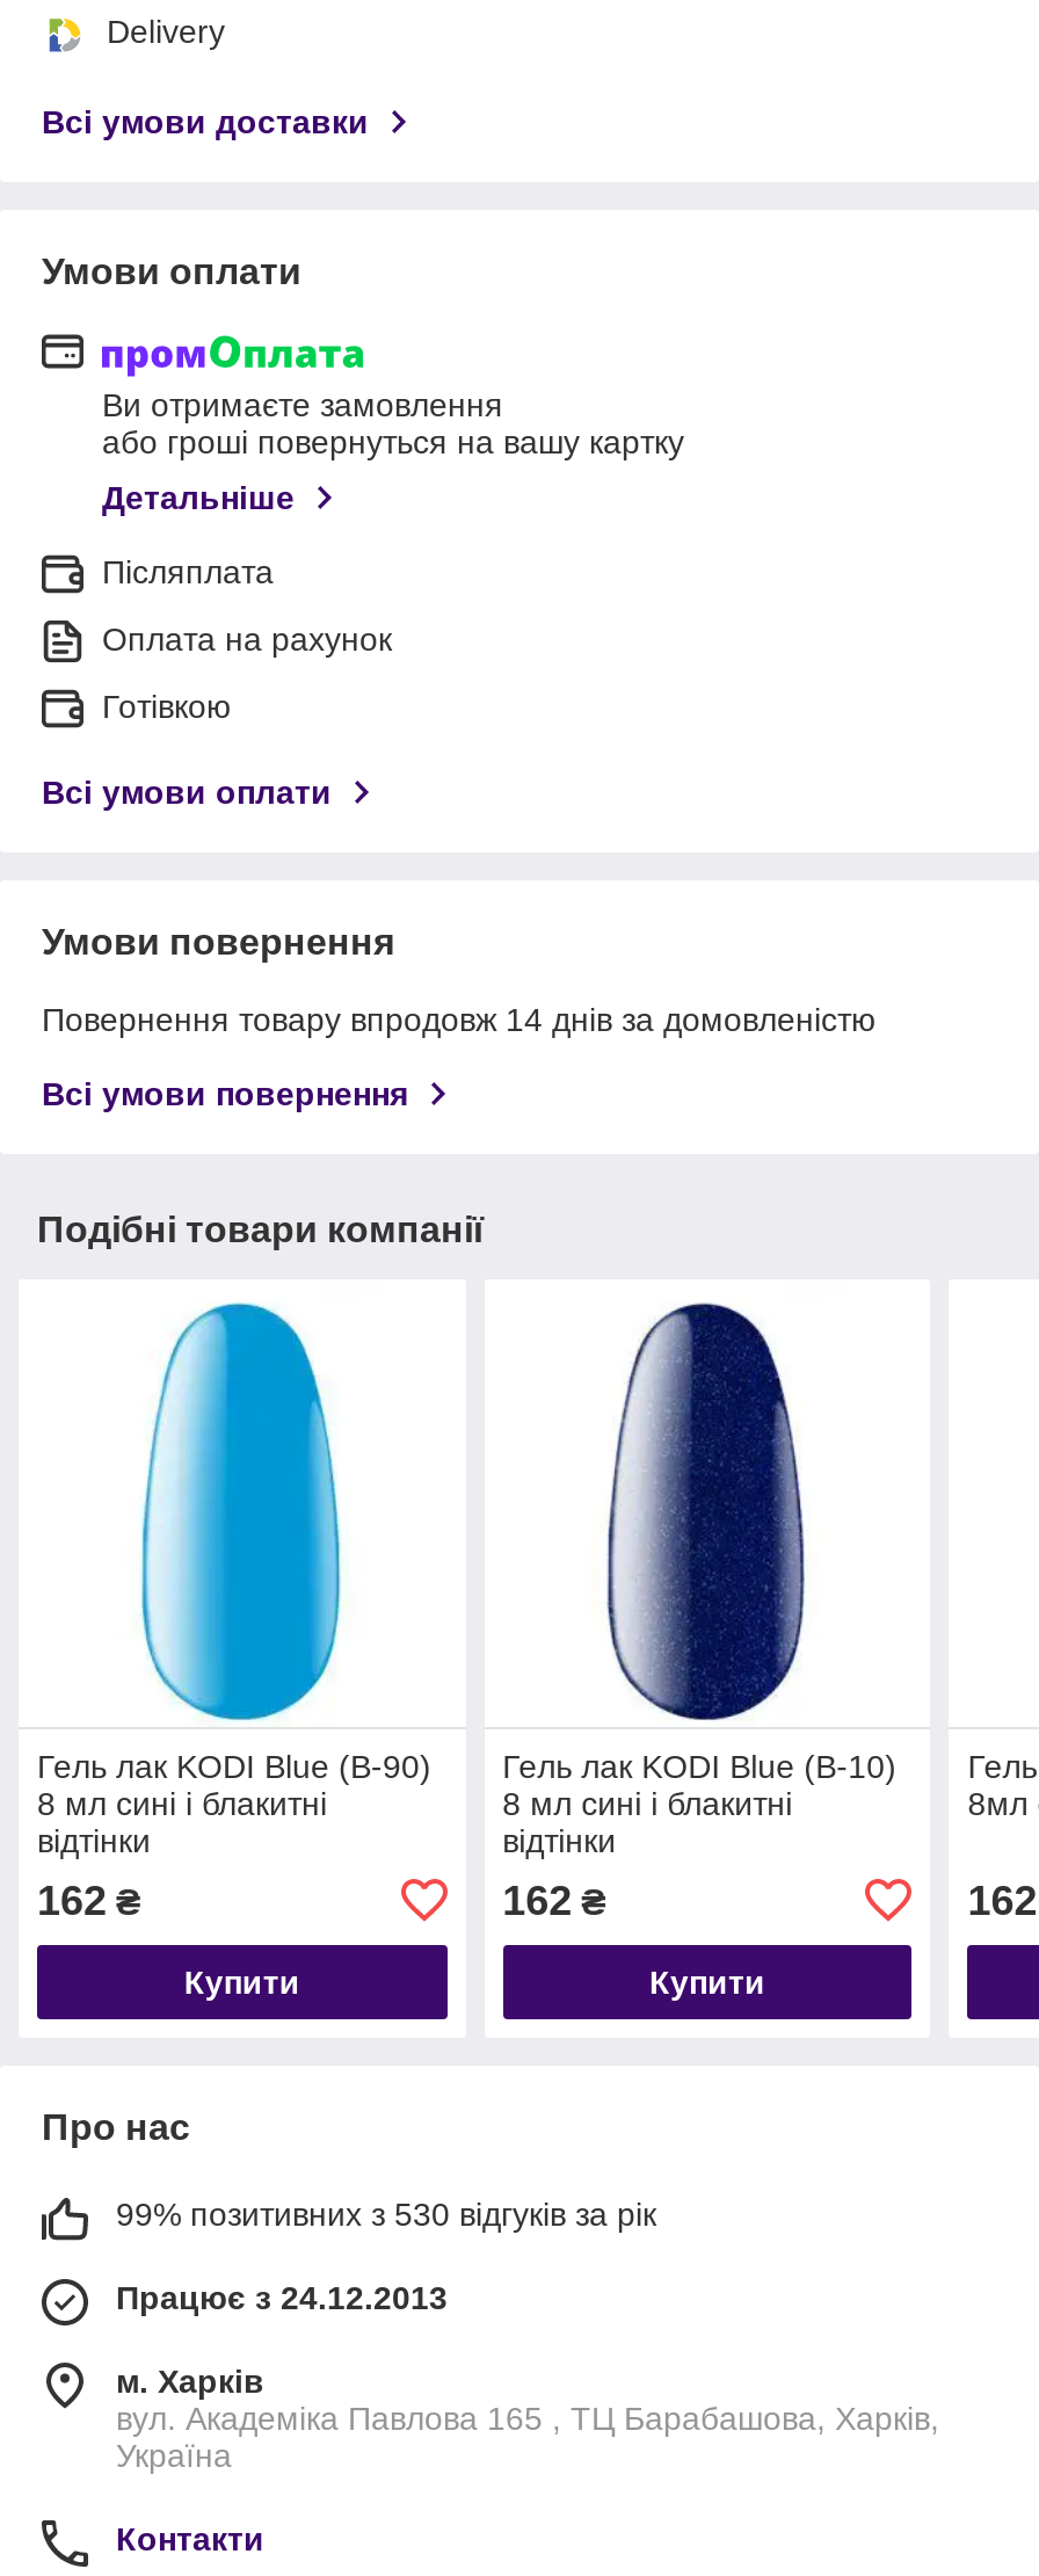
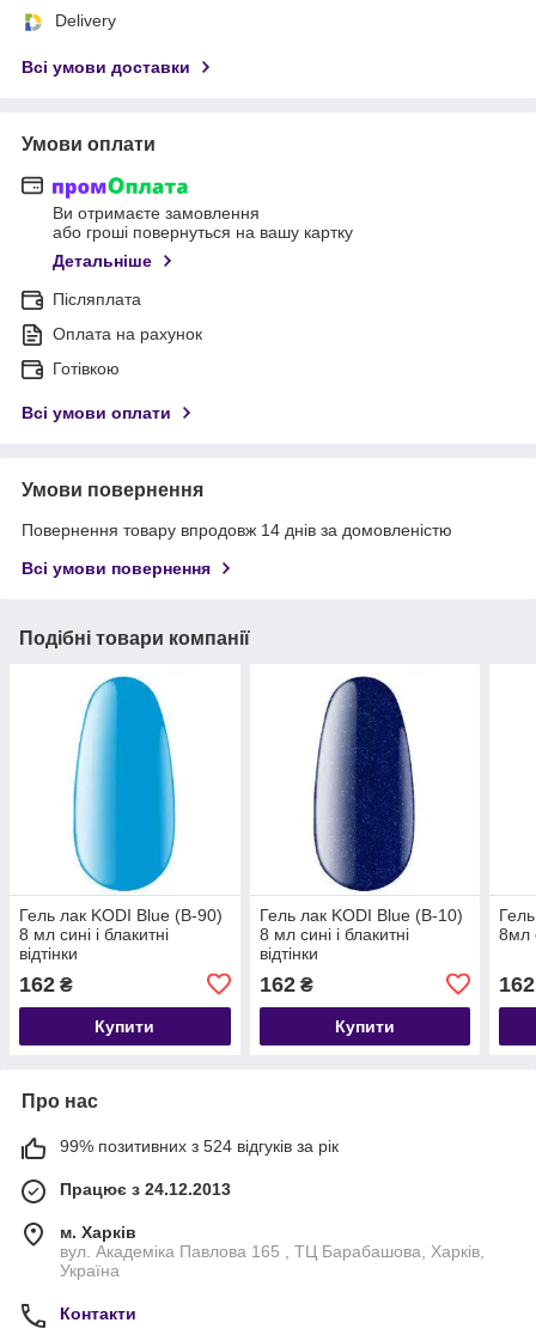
[116,2195,656,2232] 99% позитивних з 530 відгуків за рік -> [60,1136,339,1155] 99% позитивних з 524 відгуків за рік

